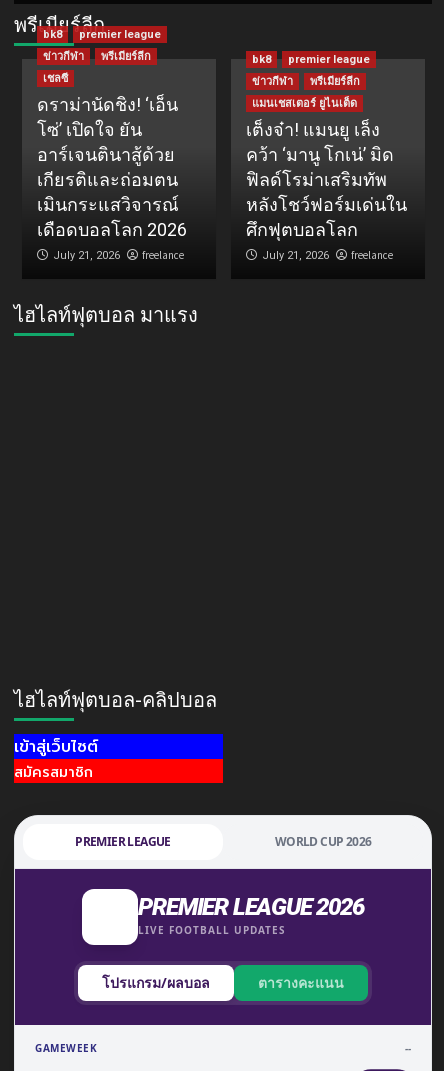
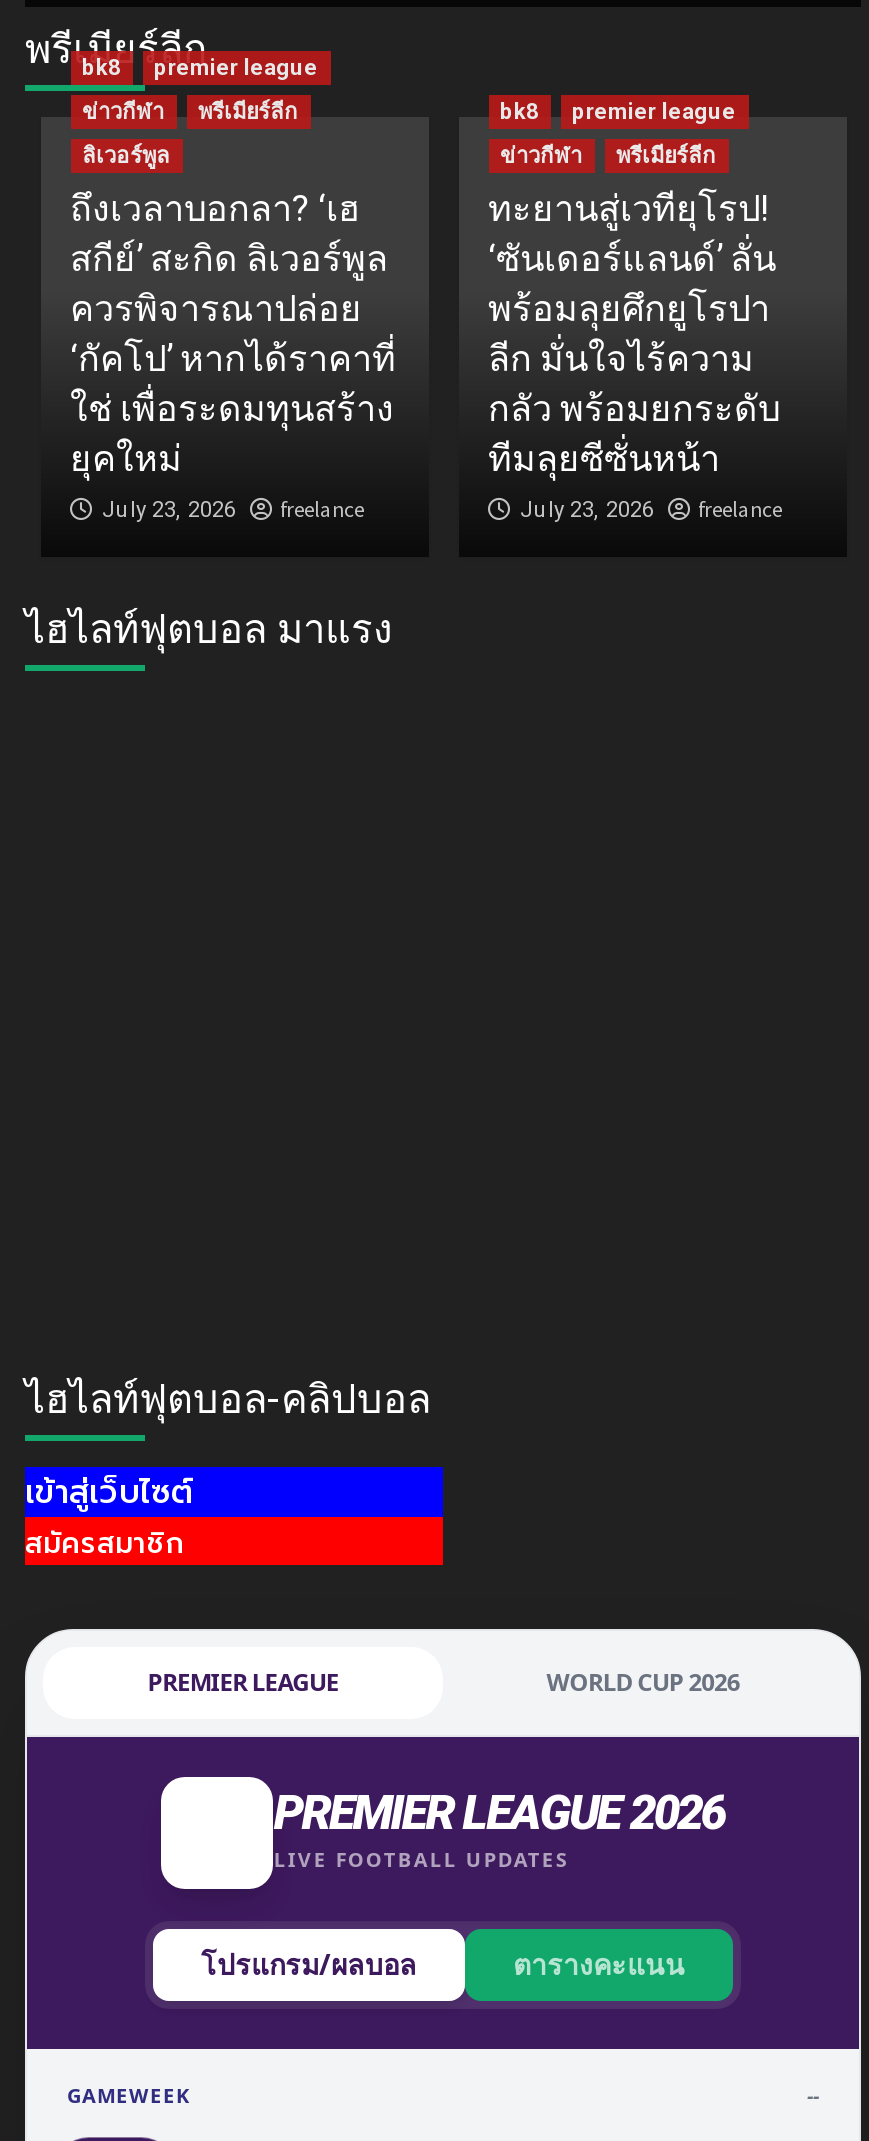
[36,72,186,262] เชลซี | ดราม่านัดชิง! ‘เอ็น | โซ่’ เปิดใจ ยัน | อาร์เจนตินาสู้ด้วย | เกียรติและถ่อมตน | เมินกระแสวิจารณ์ | เดือดบอลโลก 2026 | July 21, 2026 -> [70,142,396,522] ลิเวอร์พูล | ถึงเวลาบอกลา? ‘เฮ | สกีย์’ สะกิด ลิเวอร์พูล | ควรพิจารณาปล่อย | ‘กัคโป’ หากได้ราคาที่ | ใช่ เพื่อระดมทุนสร้าง | ยุคใหม่ | July 23, 2026
[245,97,406,262] แมนเชสเตอร์ ยูไนเต็ด | เต็งจ๋า! แมนยู เล็ง | คว้า ‘มานู โกเน่’ มิด | ฟิลด์โรม่าเสริมทัพ | หลังโชว์ฟอร์มเด่นใน | ศึกฟุตบอลโลก | July 21, 2026 -> [488,186,780,522] ทะยานสู่เวทียุโรป! | ‘ซันเดอร์แลนด์’ ลั่น | พร้อมลุยศึกยูโรปา | ลีก มั่นใจไร้ความ | กลัว พร้อมยกระดับ | ทีมลุยซีซั่นหน้า | July 23, 2026

